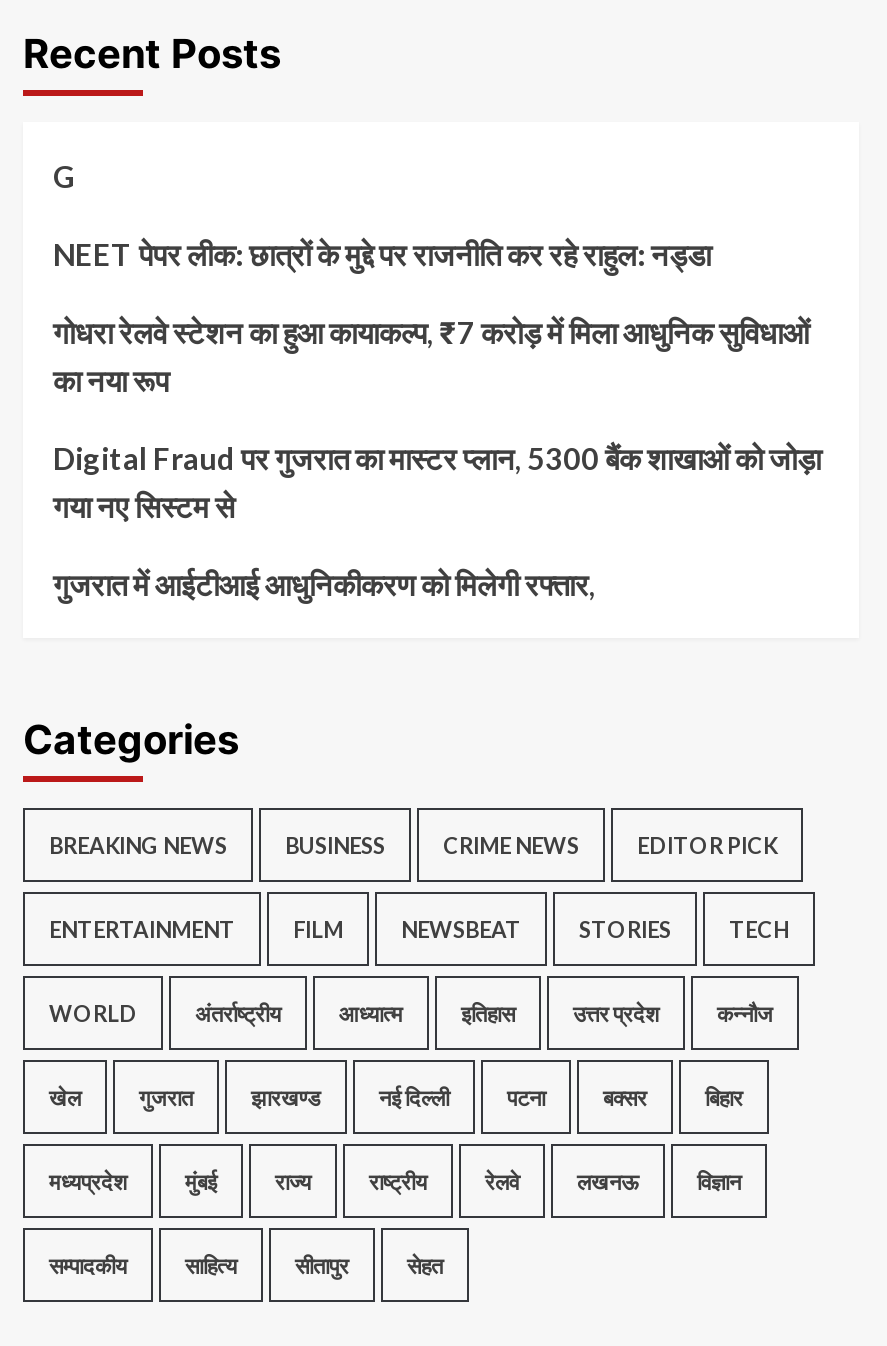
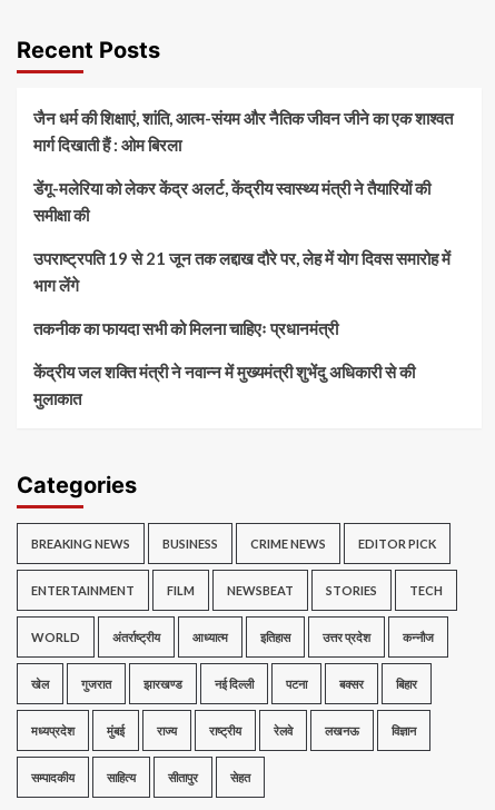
[53,157,77,193] G -> [33,107,453,154] जैन धर्म की शिक्षाएं, शांति, आत्म-संयम और नैतिक जीवन जीने का एक शाश्वत | मार्ग दिखाती हैं : ओम बिरला
[53,235,711,271] NEET पेपर लीक: छात्रों के मुद्दे पर राजनीति कर रहे राहुल: नड्डा -> [33,178,430,224] डेंगू-मलेरिया को लेकर केंद्र अलर्ट, केंद्रीय स्वास्थ्य मंत्री ने तैयारियों की | समीक्षा की
[53,313,809,397] गोधरा रेलवे स्टेशन का हुआ कायाकल्प, ₹7 करोड़ में मिला आधुनिक सुविधाओं | का नया रूप -> [33,248,451,294] उपराष्ट्रपति 19 से 21 जून तक लद्दाख दौरे पर, लेह में योग दिवस समारोह में | भाग लेंगे
[53,439,821,523] Digital Fraud पर गुजरात का मास्टर प्लान, 5300 बैंक शाखाओं को जोड़ा | गया नए सिस्टम से -> [33,318,338,338] तकनीक का फायदा सभी को मिलना चाहिएः प्रधानमंत्री
[53,565,595,601] गुजरात में आईटीआई आधुनिकीकरण को मिलेगी रफ्तार, -> [33,361,415,408] केंद्रीय जल शक्ति मंत्री ने नवान्न में मुख्यमंत्री शुभेंदु अधिकारी से की | मुलाकात

